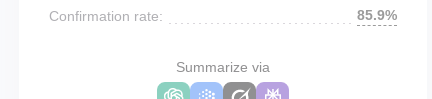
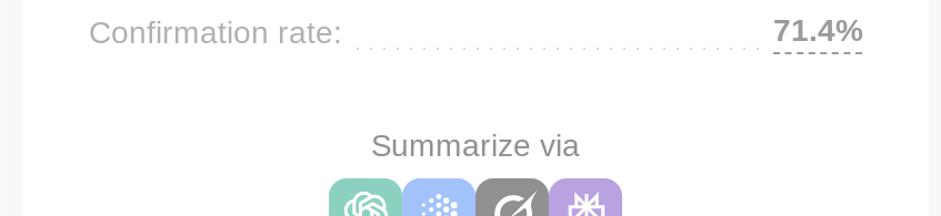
[357,7,397,23] 85.9% -> [773,12,862,48] 71.4%

